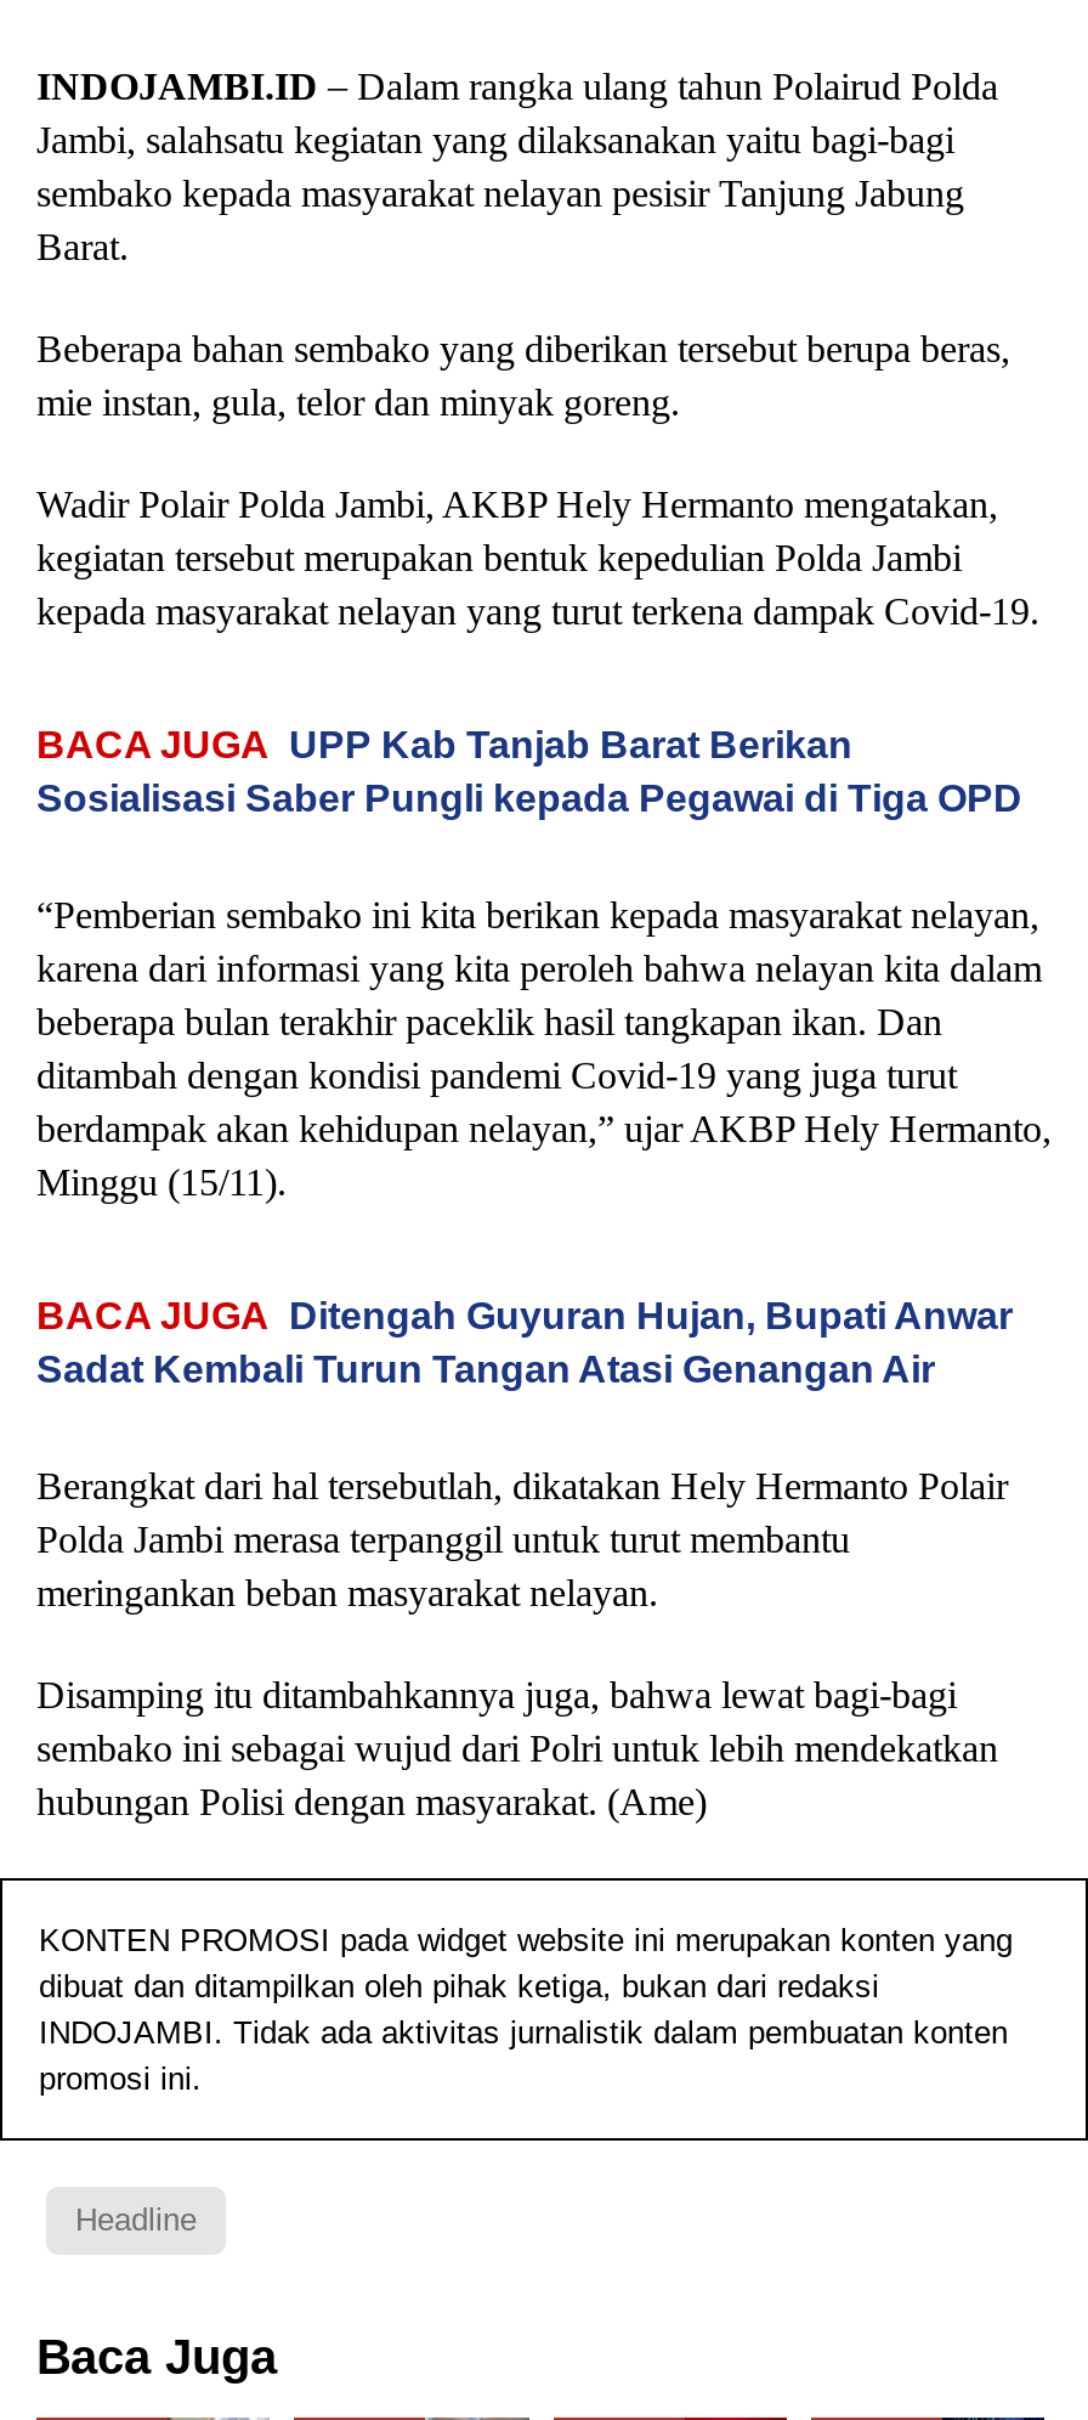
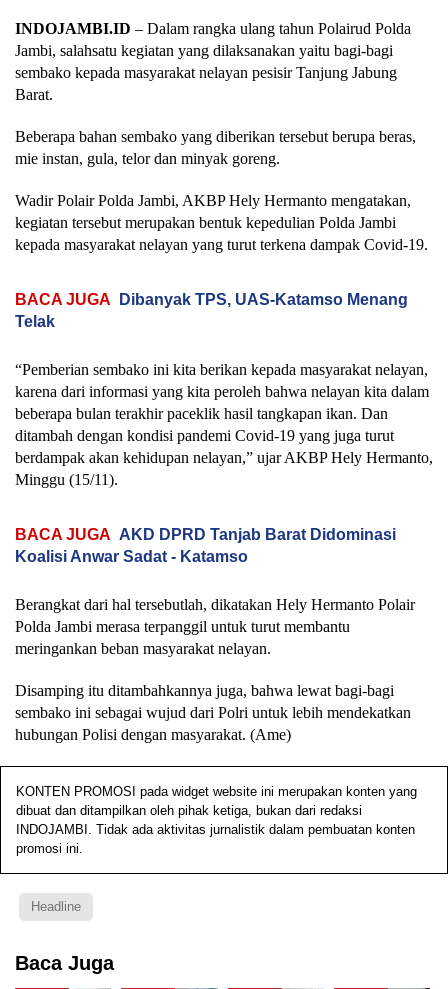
[36,723,1022,818] BACA JUGA UPP Kab Tanjab Barat Berikan | Sosialisasi Saber Pungli kepada Pegawai di Tiga OPD -> [15,291,408,330] BACA JUGA Dibanyak TPS, UAS-Katamso Menang | Telak
[36,1294,1013,1389] BACA JUGA Ditengah Guyuran Hujan, Bupati Anwar | Sadat Kembali Turun Tangan Atasi Genangan Air -> [15,526,396,565] BACA JUGA AKD DPRD Tanjab Barat Didominasi | Koalisi Anwar Sadat - Katamso

